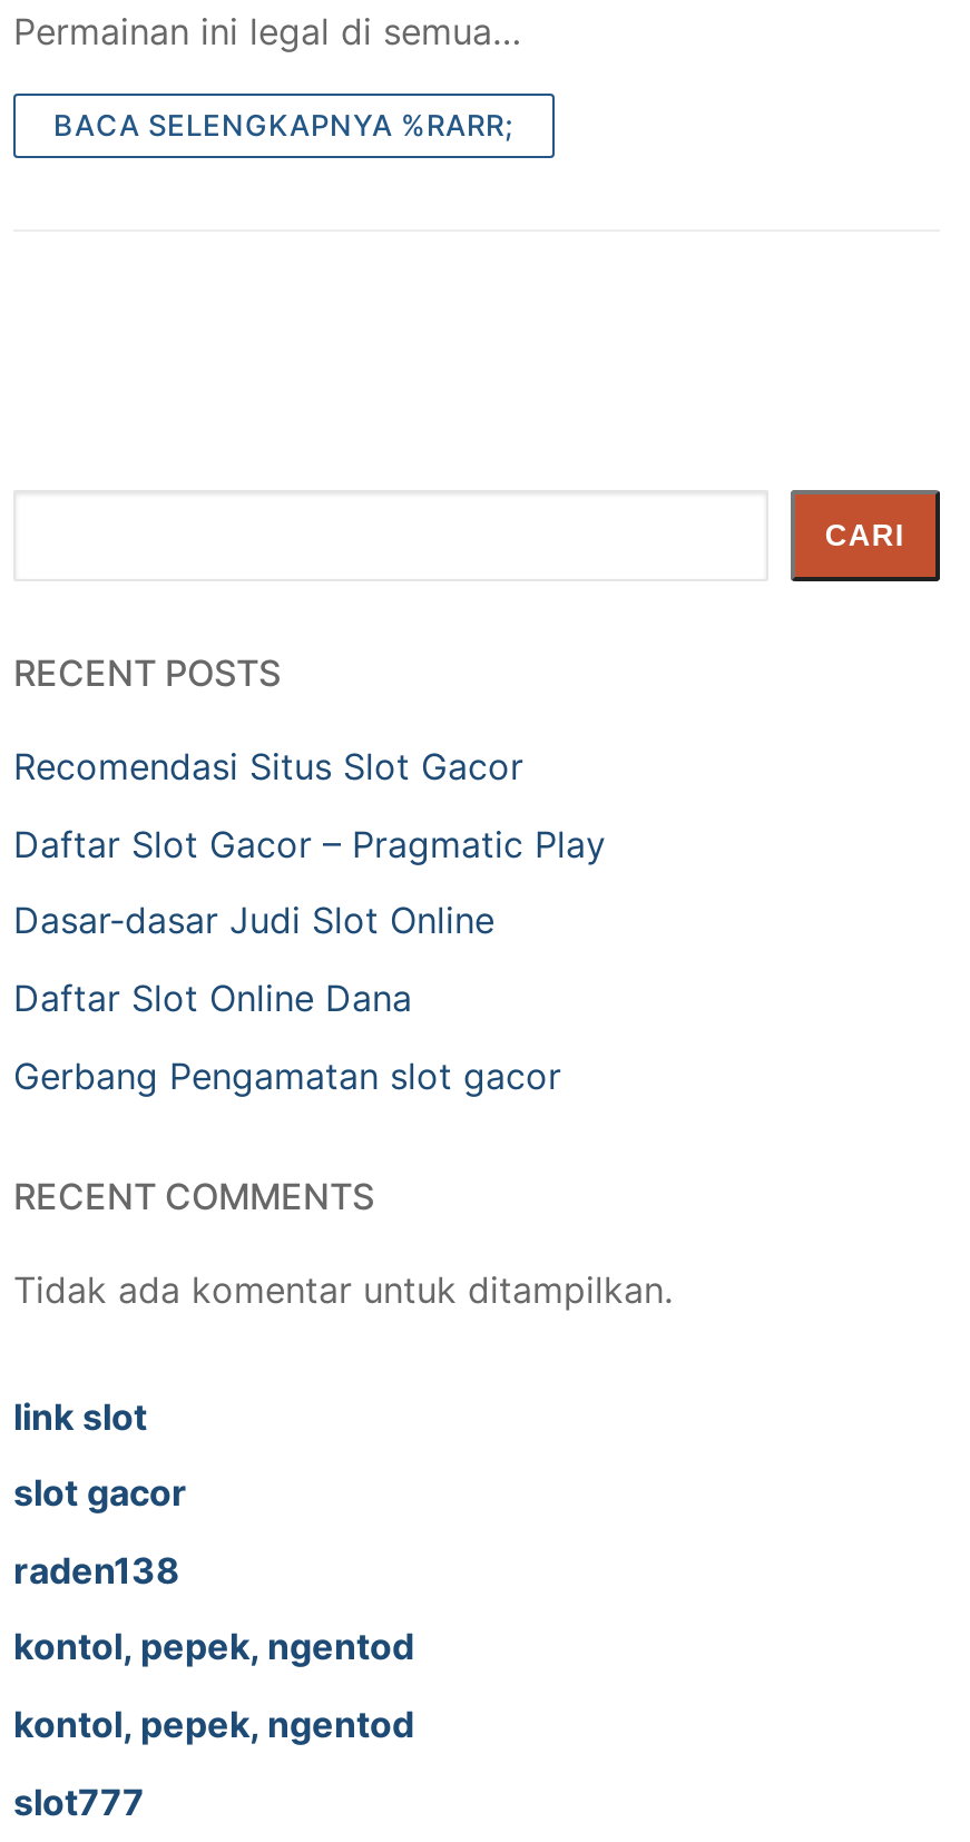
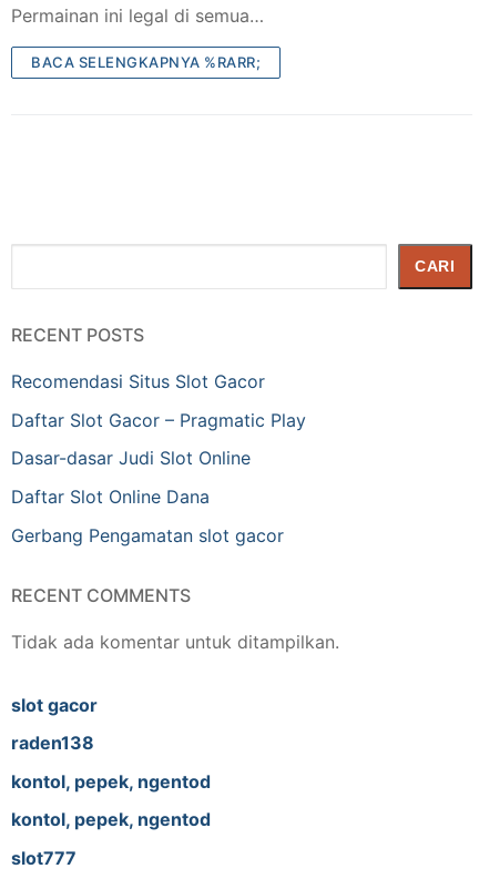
[13,1393,147,1438] link slot -> none

